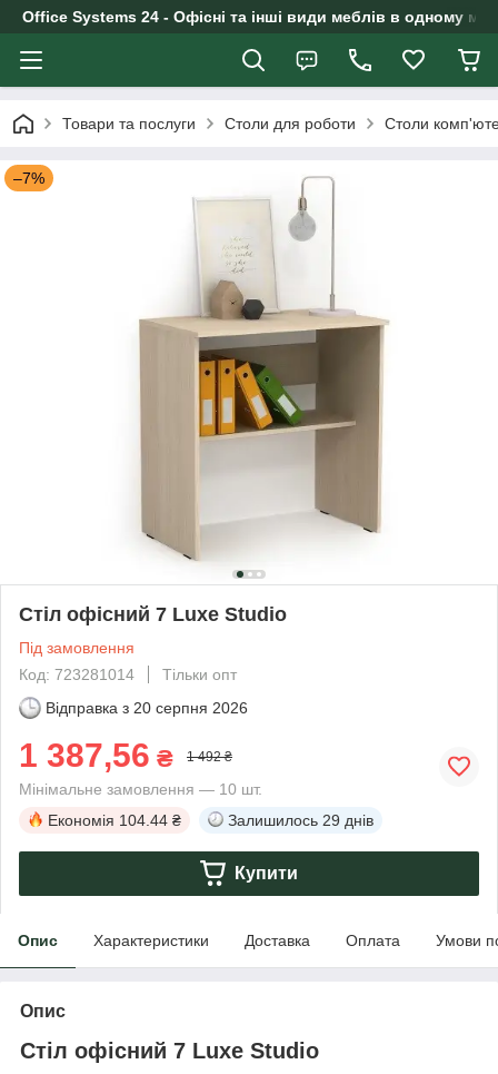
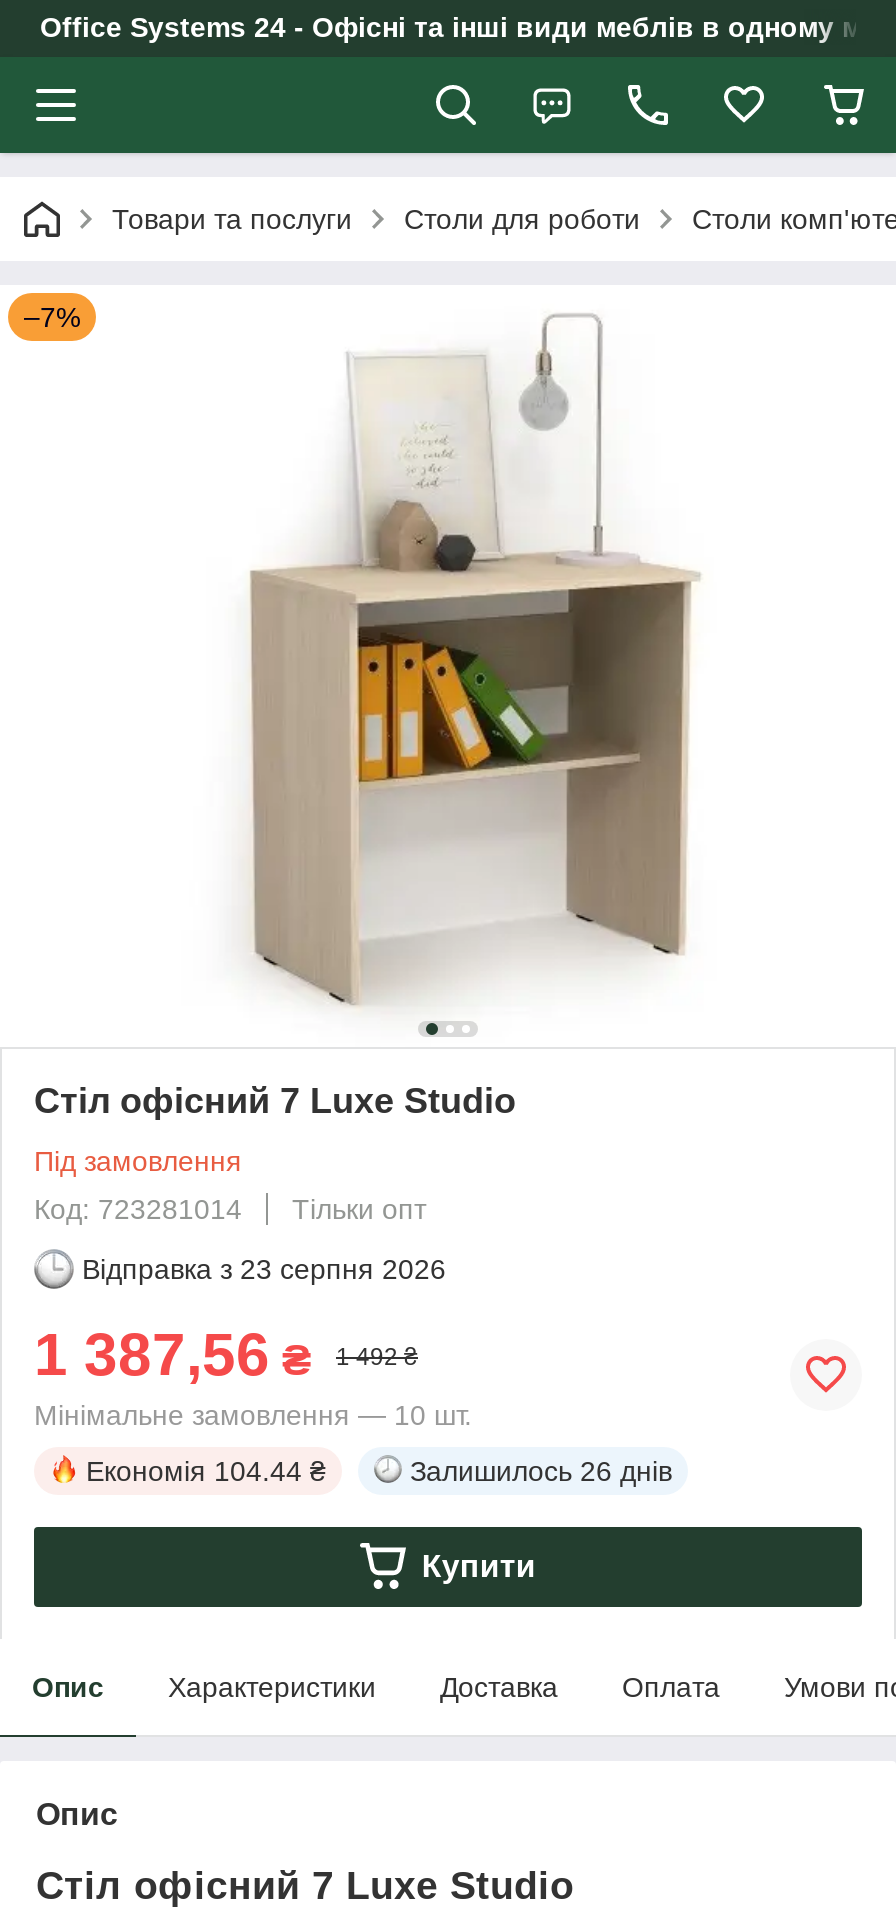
[46,699,248,717] Відправка з 20 серпня 2026 -> [82,1253,446,1285] Відправка з 23 серпня 2026
[228,811,373,829] Залишилось 29 днів -> [410,1455,672,1487] Залишилось 26 днів

